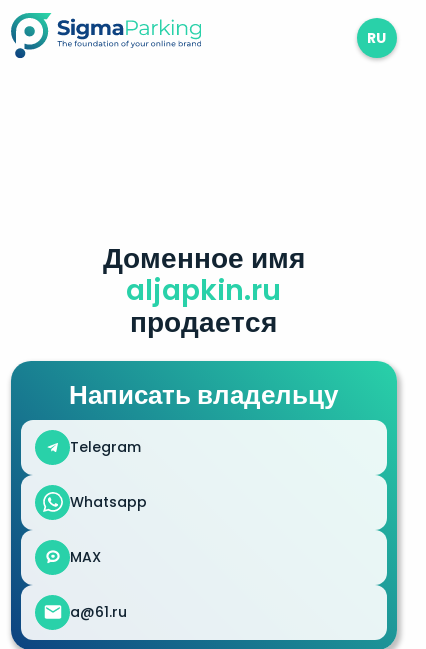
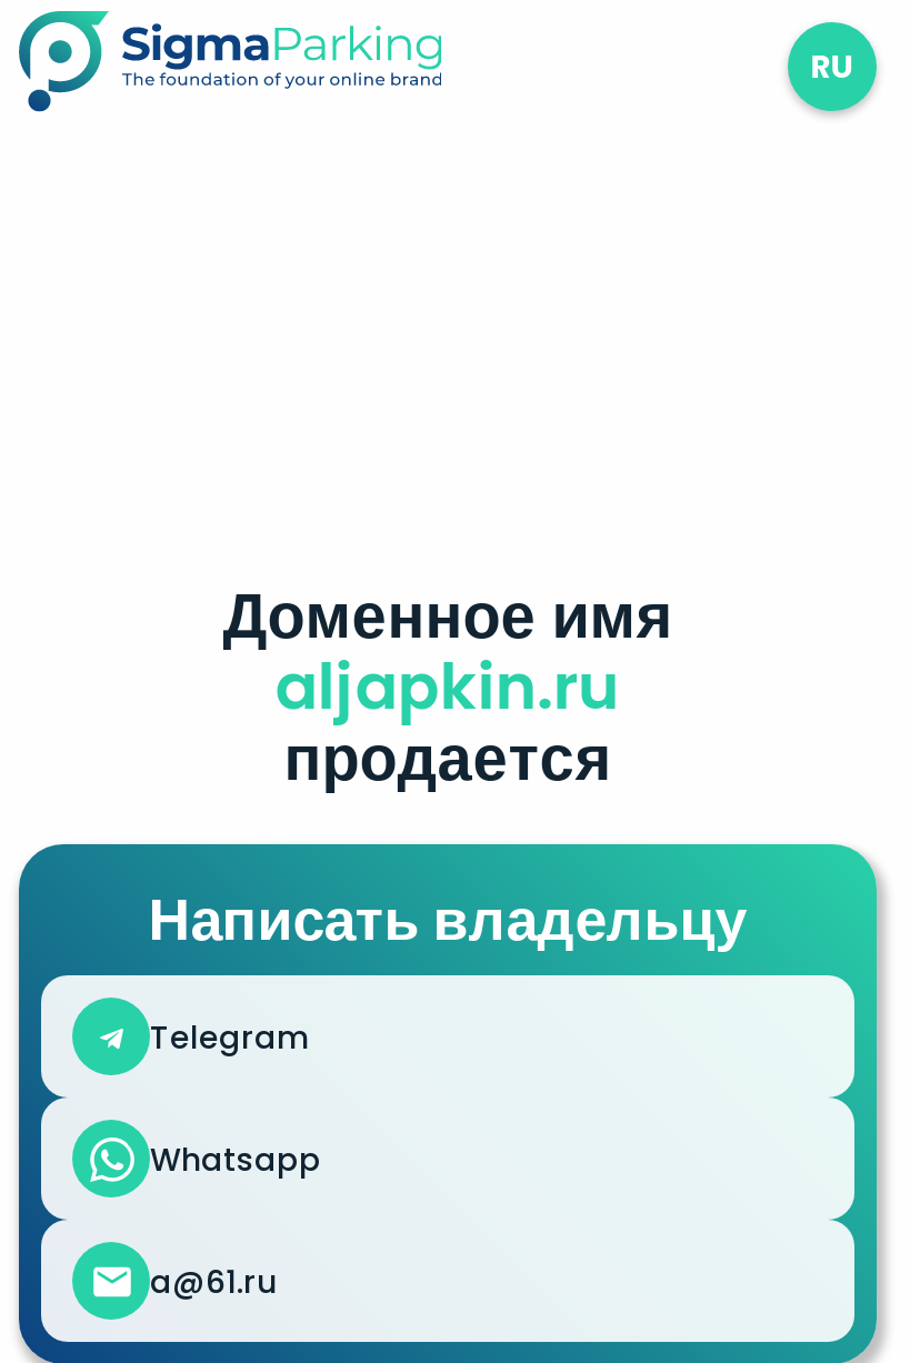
moved [69,238,338,512] -> [148,571,746,1181]: Доменное имя | aljapkin.ru | продается | Написать владельцу | Telegram | Whatsapp
[70,547,101,567] MAX -> none

